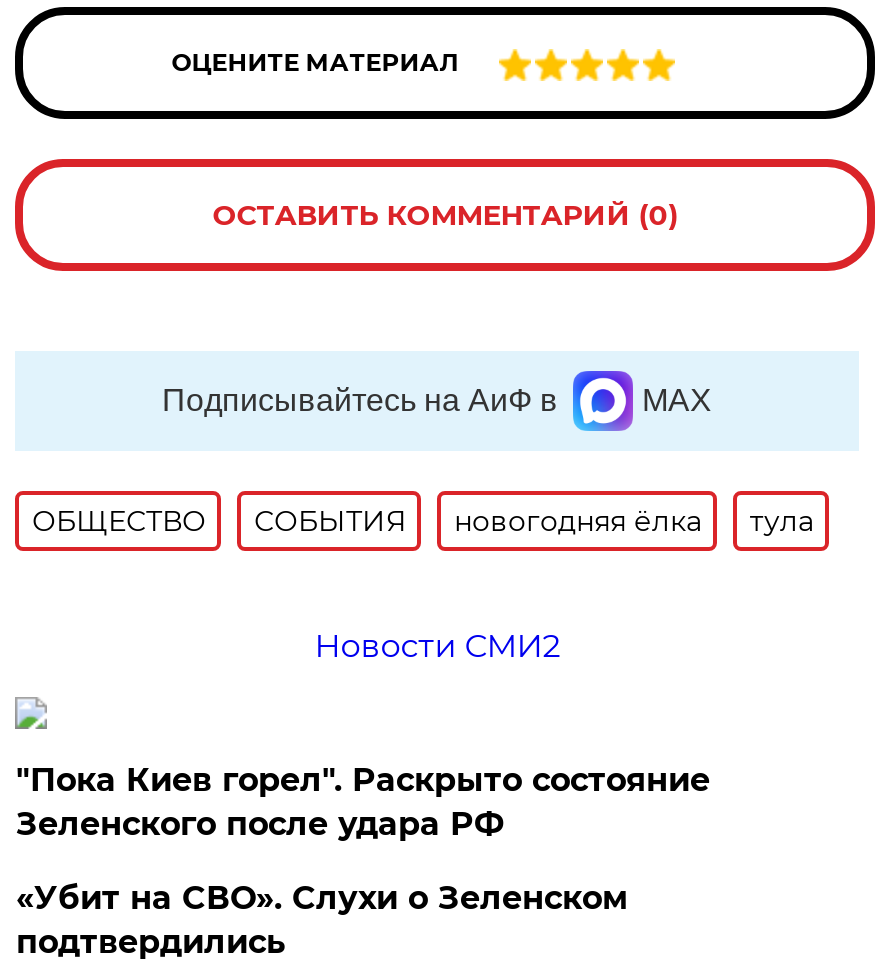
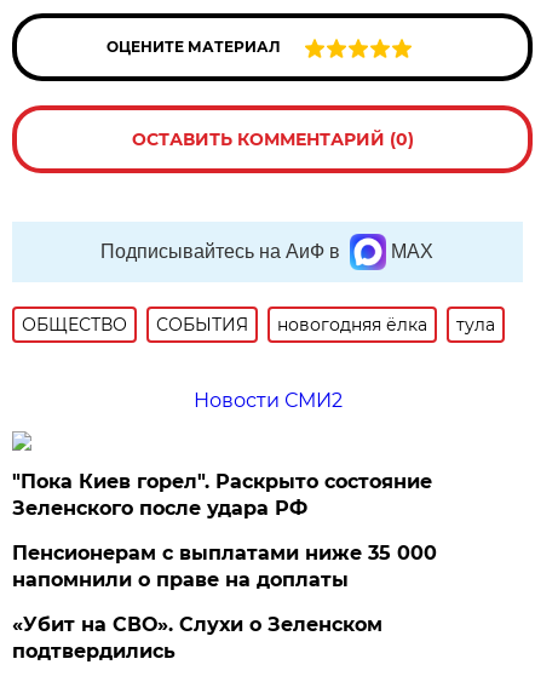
none -> [13,542,437,591] Пенсионерам с выплатами ниже 35 000 | напомнили о праве на доплаты

